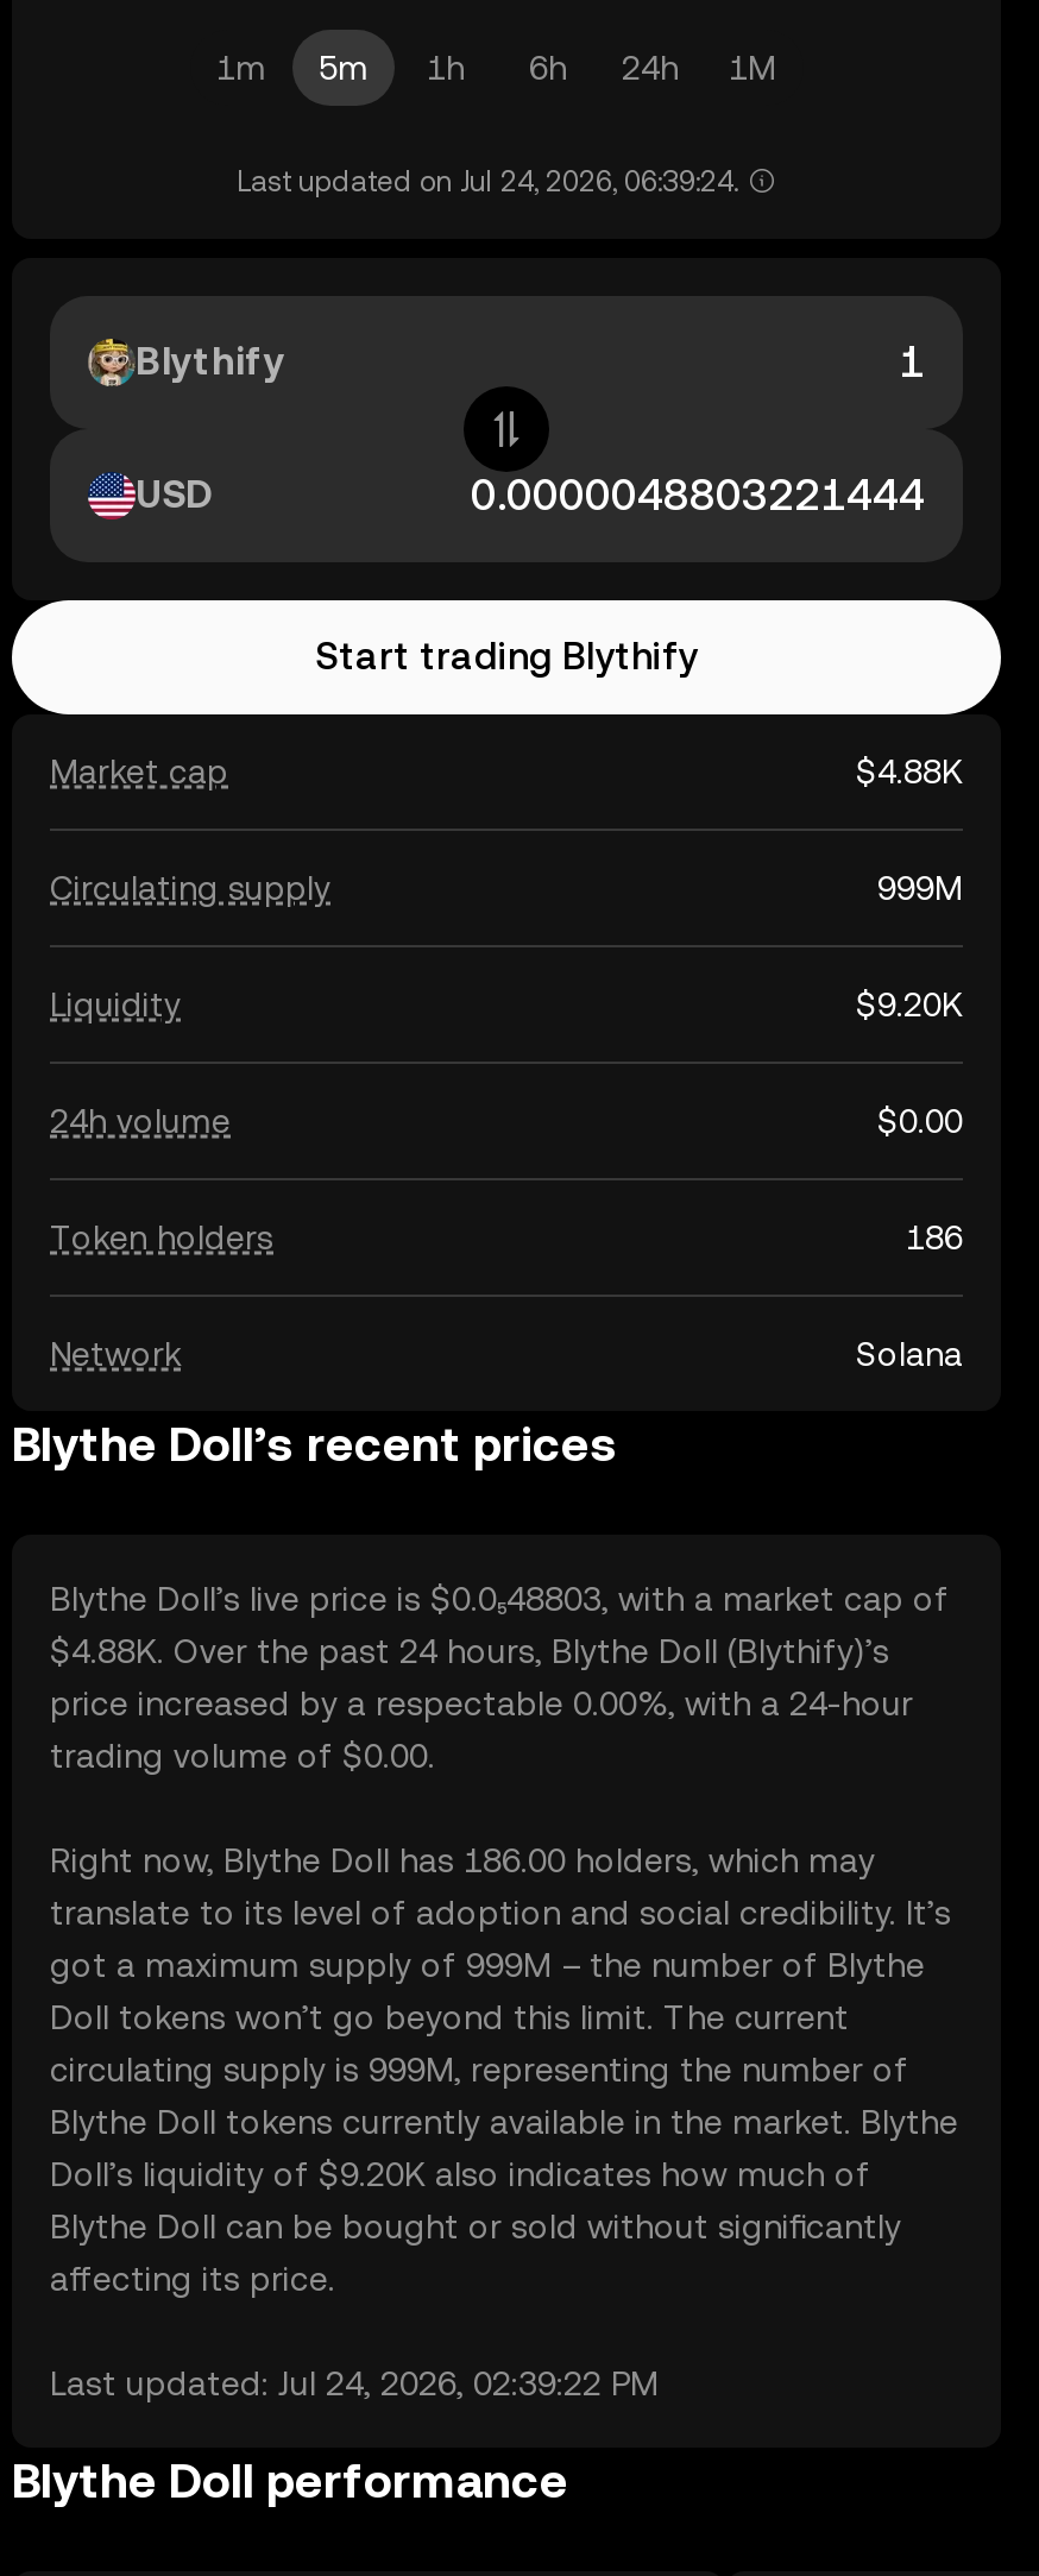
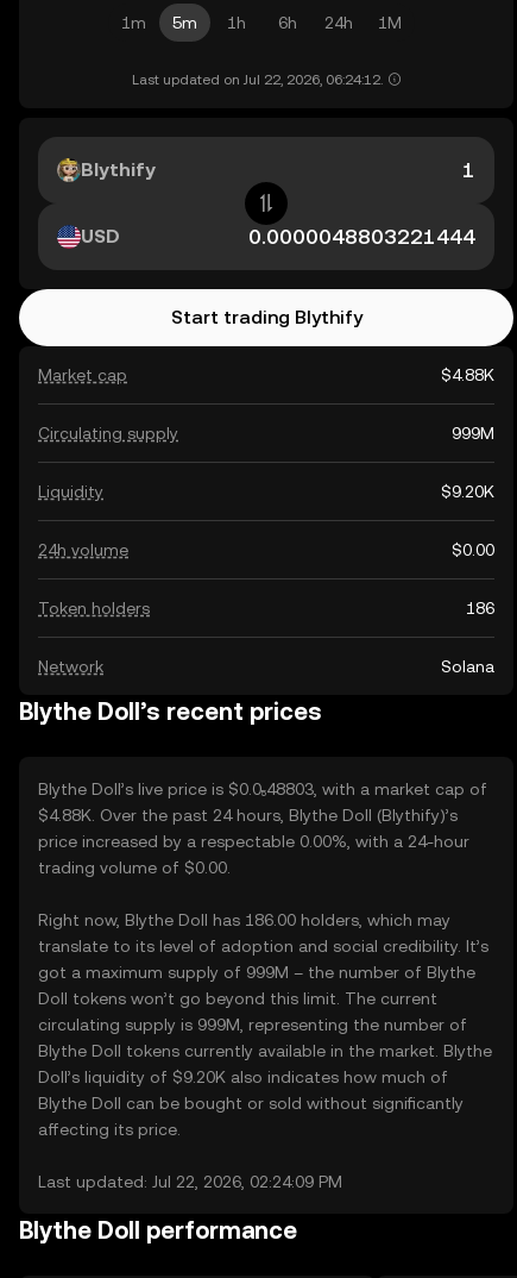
[237,165,738,199] Last updated on Jul 24, 2026, 06:39:24. -> [131,71,382,88] Last updated on Jul 22, 2026, 06:24:12.
[50,2364,659,2402] Last updated: Jul 24, 2026, 02:39:22 PM -> [38,1172,342,1191] Last updated: Jul 22, 2026, 02:24:09 PM

